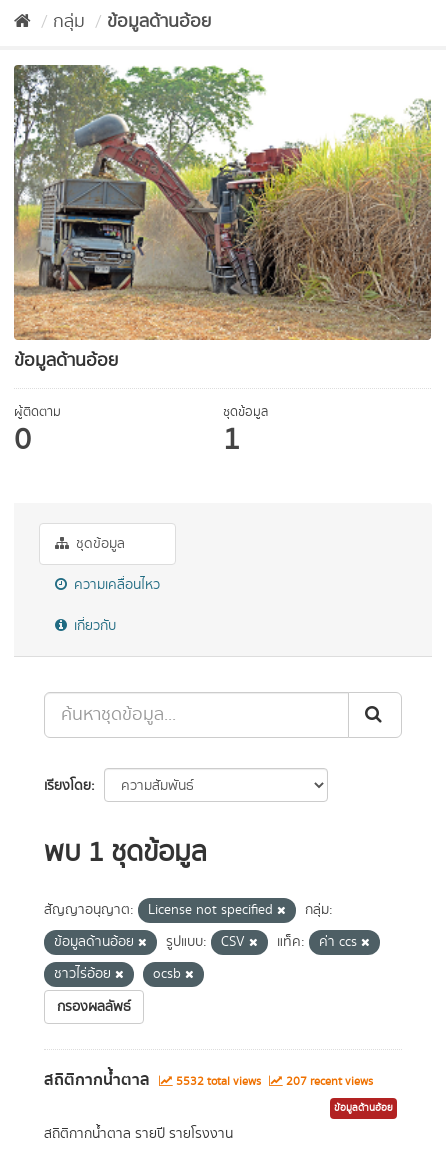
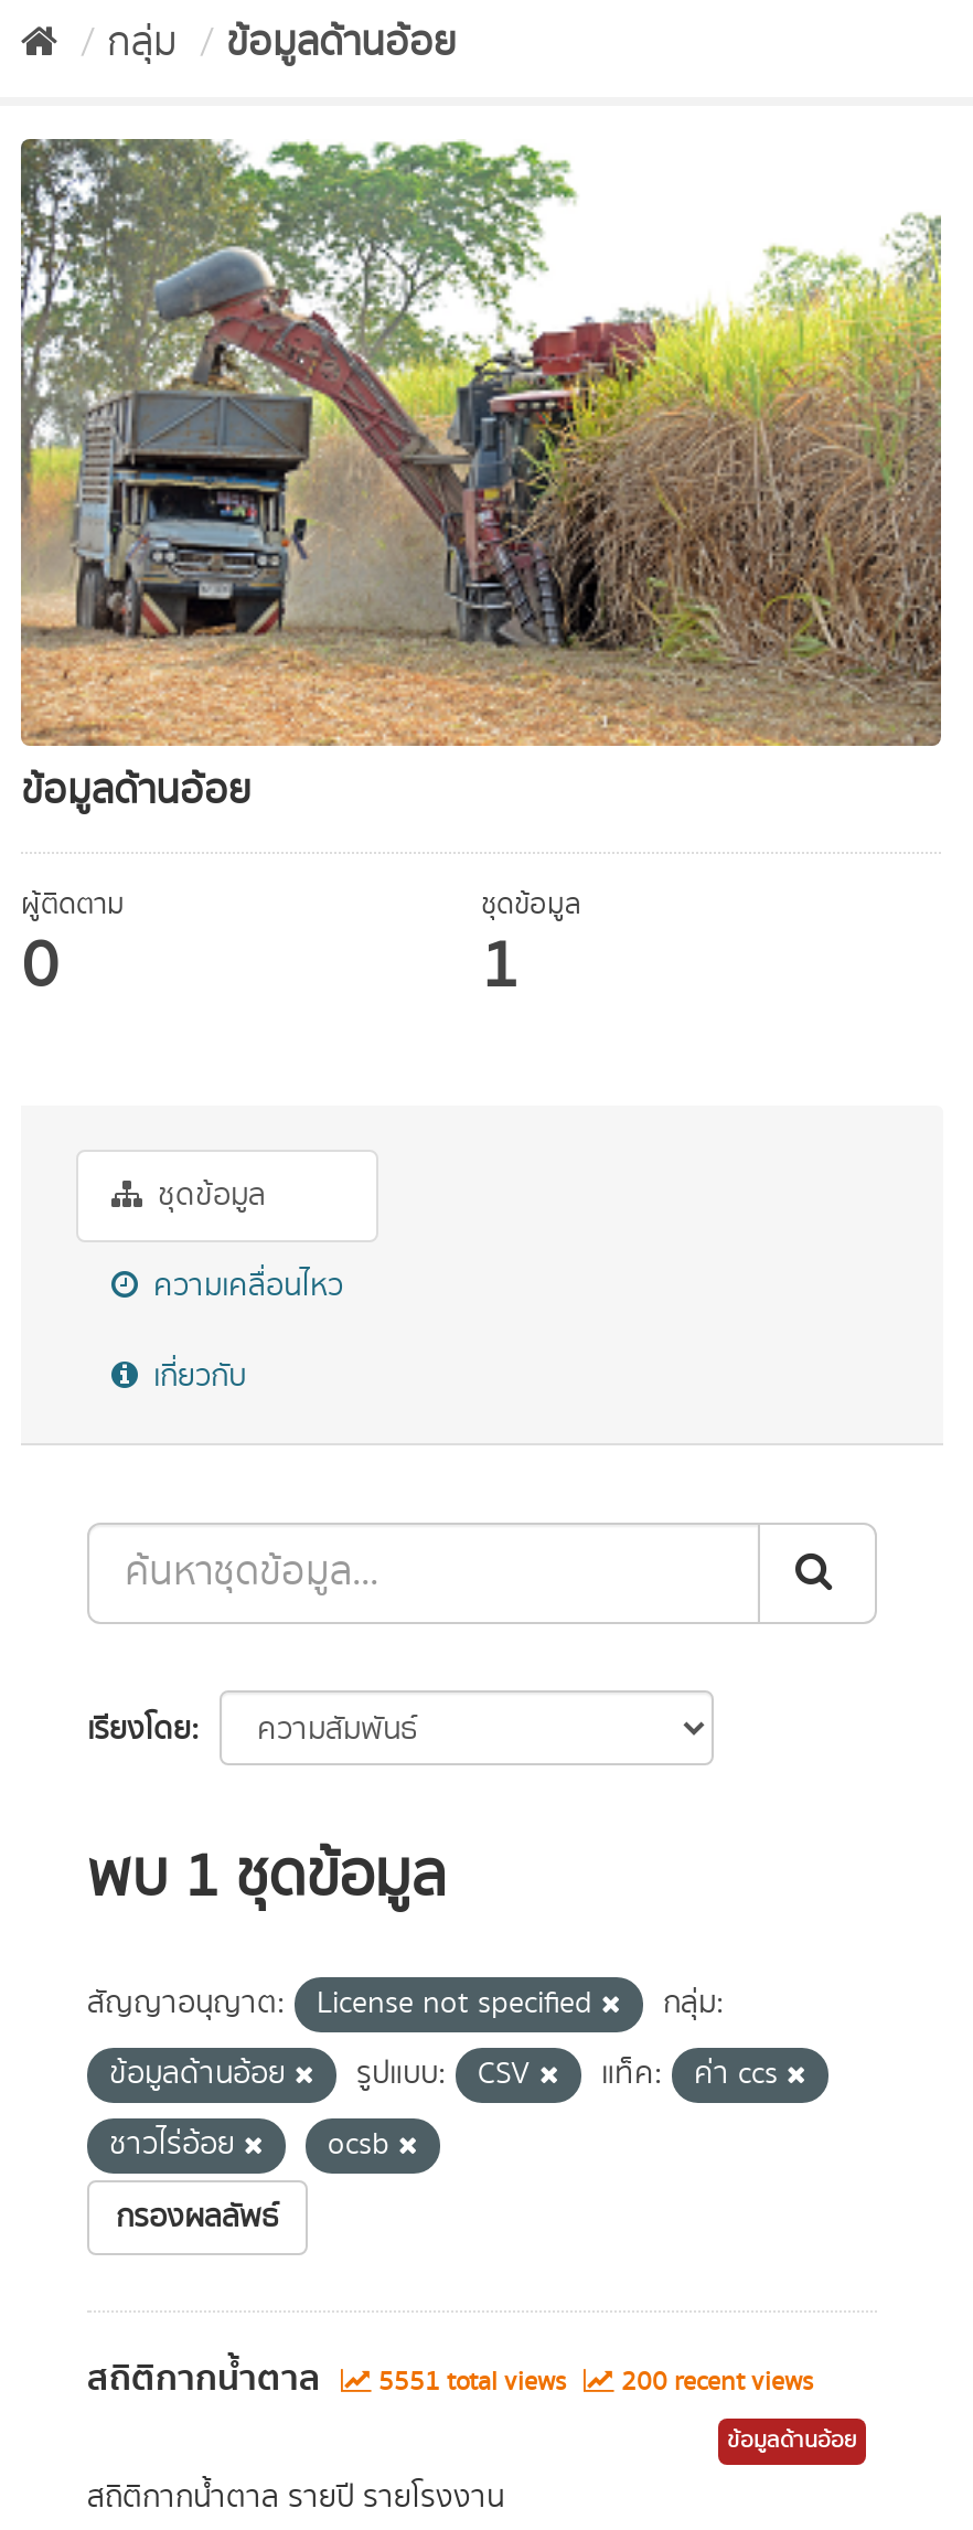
[173,1073,264,1090] 5532 total views -> [372,2364,573,2401] 5551 total views
[283,1073,373,1090] 207 recent views -> [614,2364,813,2401] 200 recent views

